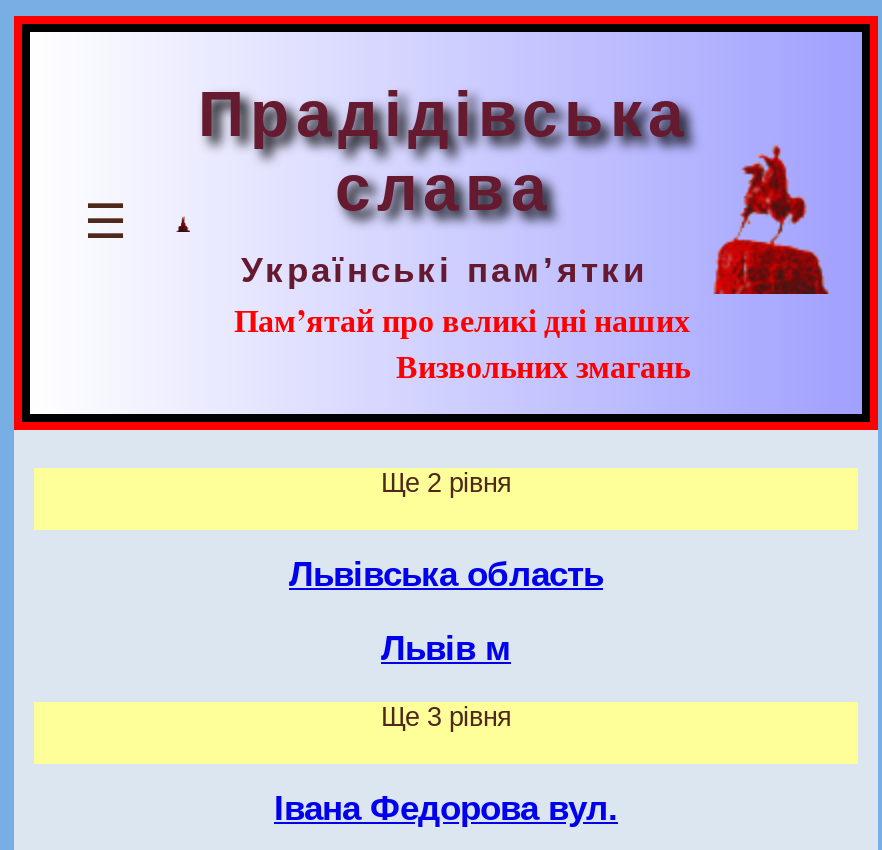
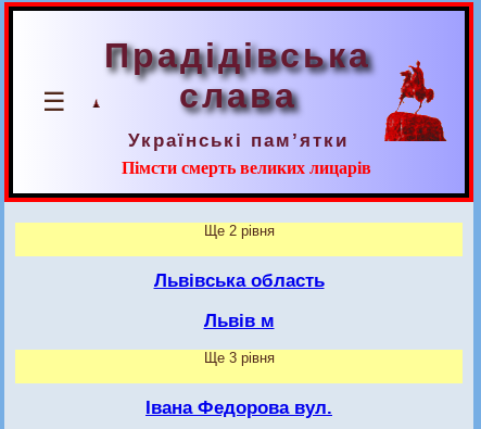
[234,296,690,388] Пам’ятай про великі дні наших | Визвольних змагань -> [122,154,371,179] Пімсти смерть великих лицарів

